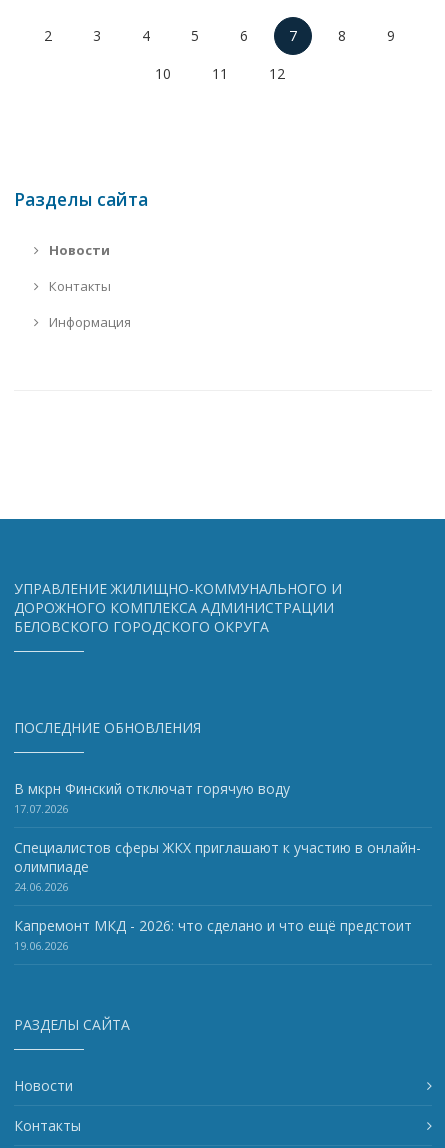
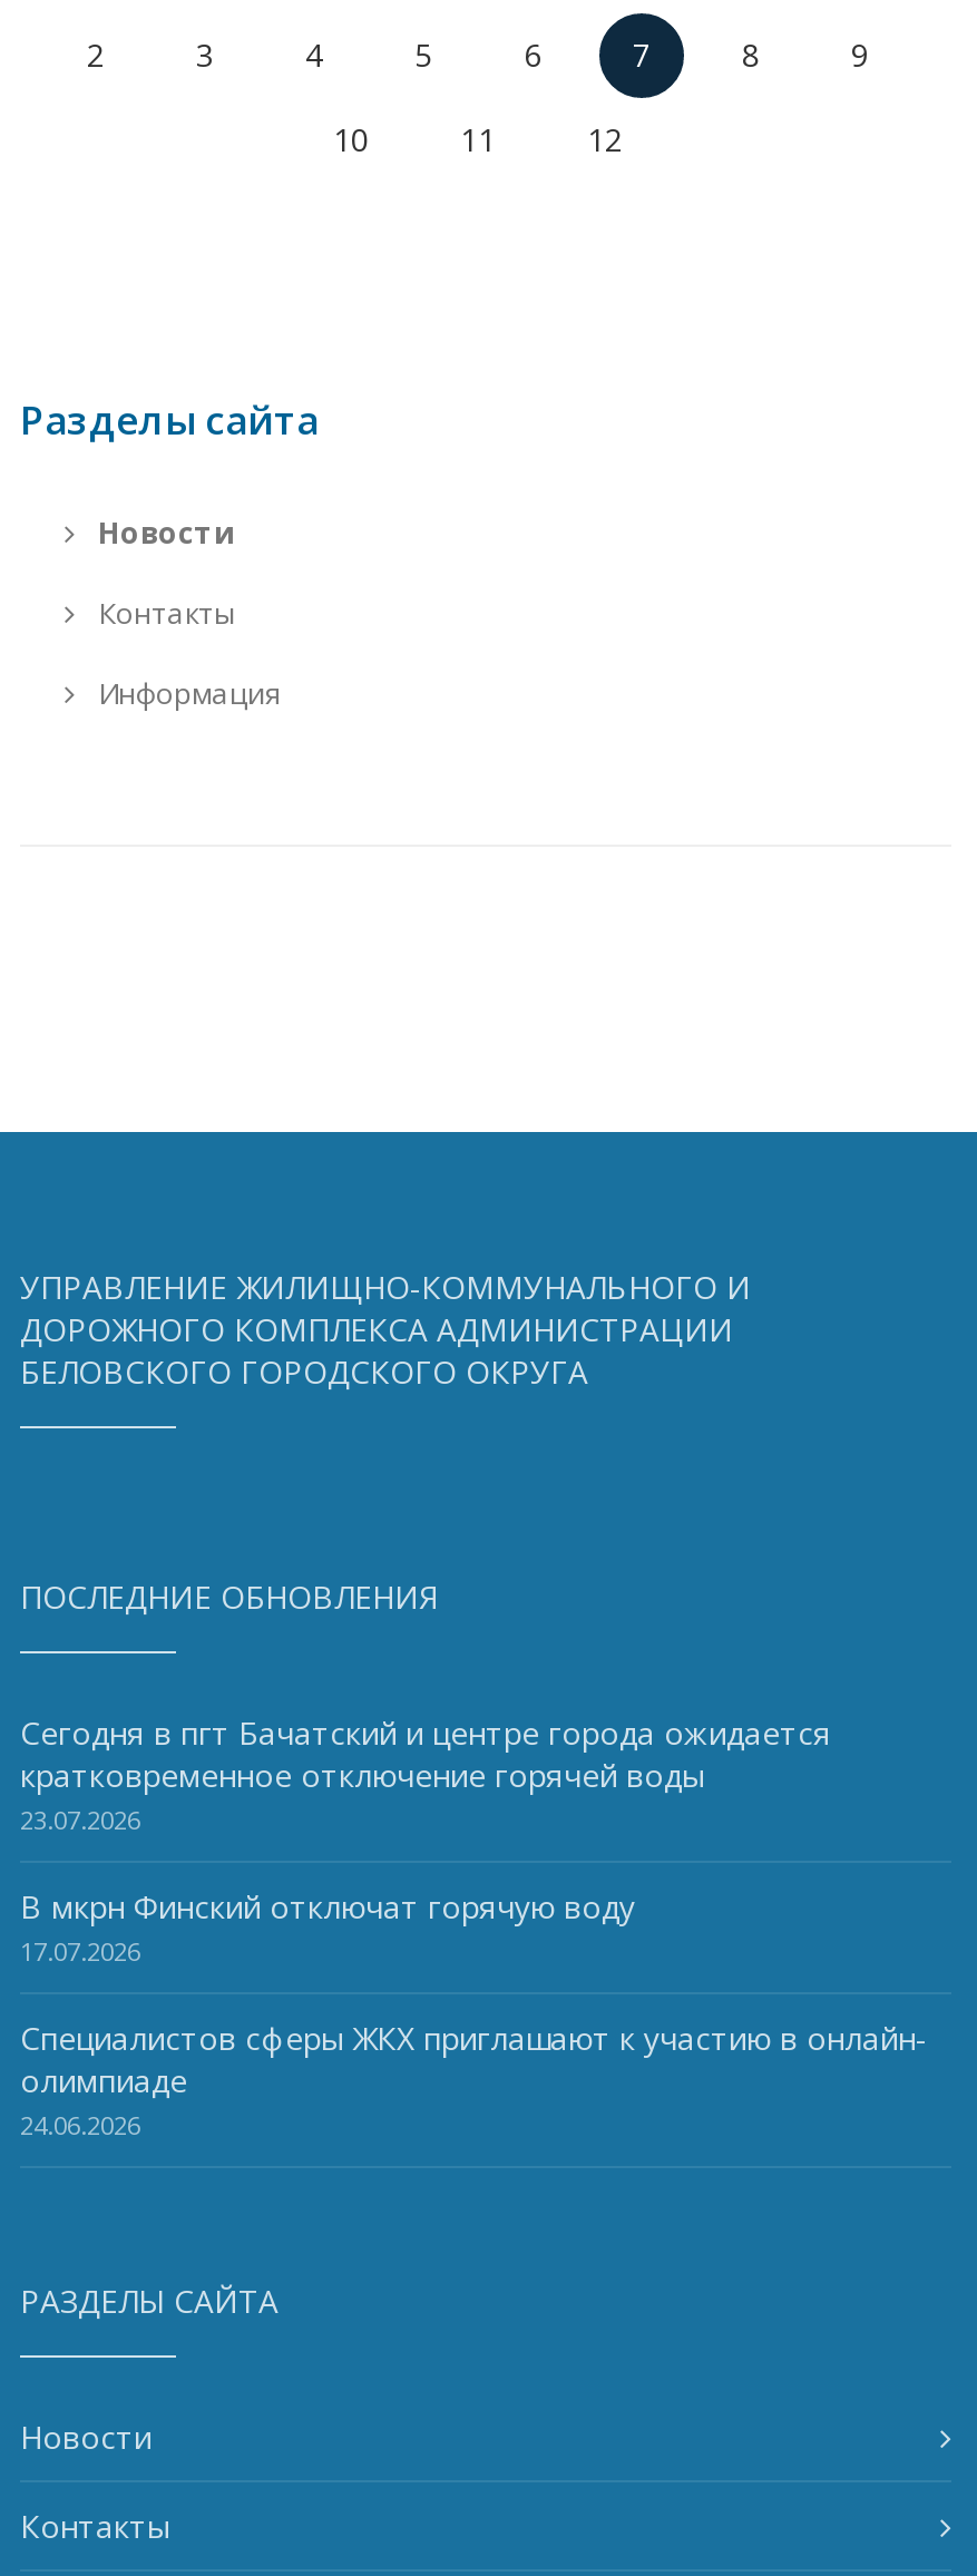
none -> [20,1712,831,1837] Сегодня в пгт Бачатский и центре города ожидается | кратковременное отключение горячей воды | 23.07.2026
moved [14,779,421,894] -> [20,1886,927,2142]: В мкрн Финский отключат горячую воду | 17.07.2026 | Специалистов сферы ЖКХ приглашают к участию в онлайн- | олимпиаде | 24.06.2026
[14,916,412,953] Капремонт МКД - 2026: что сделано и что ещё предстоит | 19.06.2026 -> none

